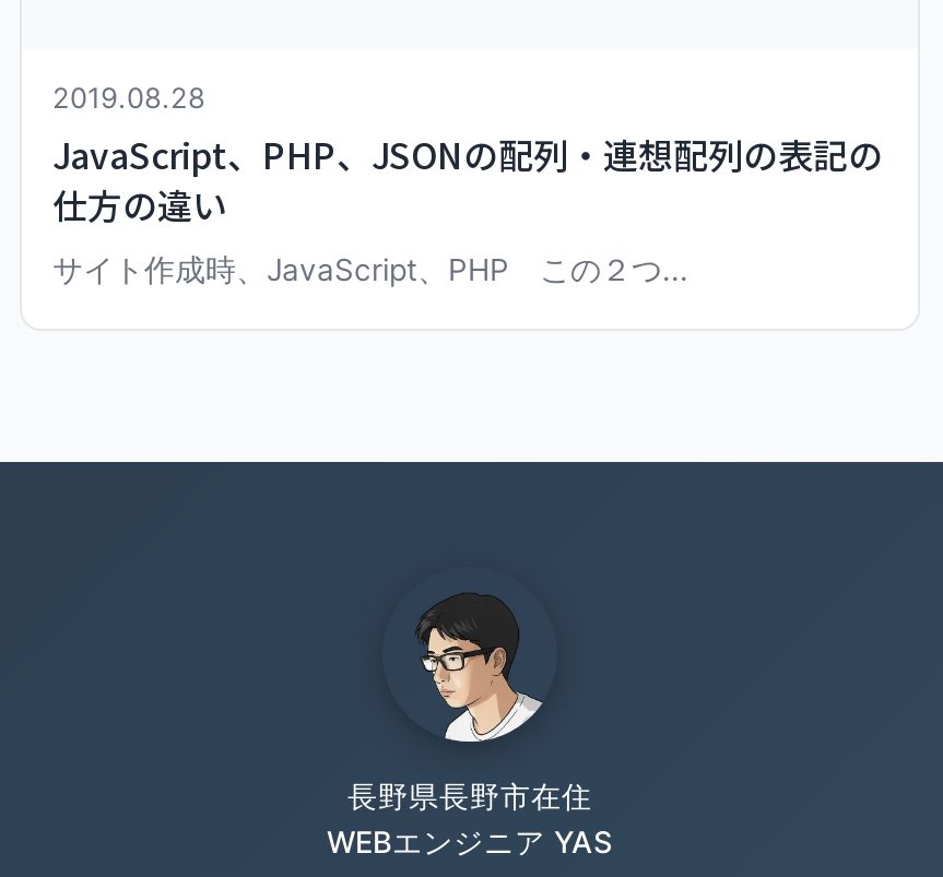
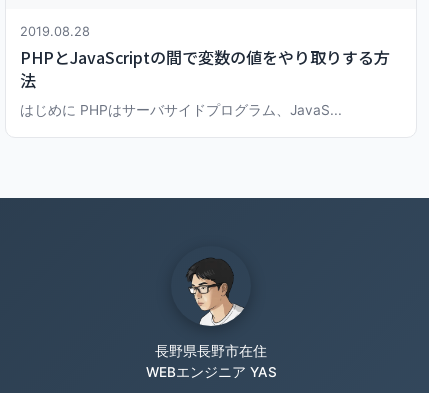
[52,127,883,287] JavaScript、PHP、JSONの配列・連想配列の表記の | 仕方の違い | サイト作成時、JavaScript、PHP この２つ... -> [20,45,390,118] PHPとJavaScriptの間で変数の値をやり取りする方 | 法 | はじめに PHPはサーバサイドプログラム、JavaS...

